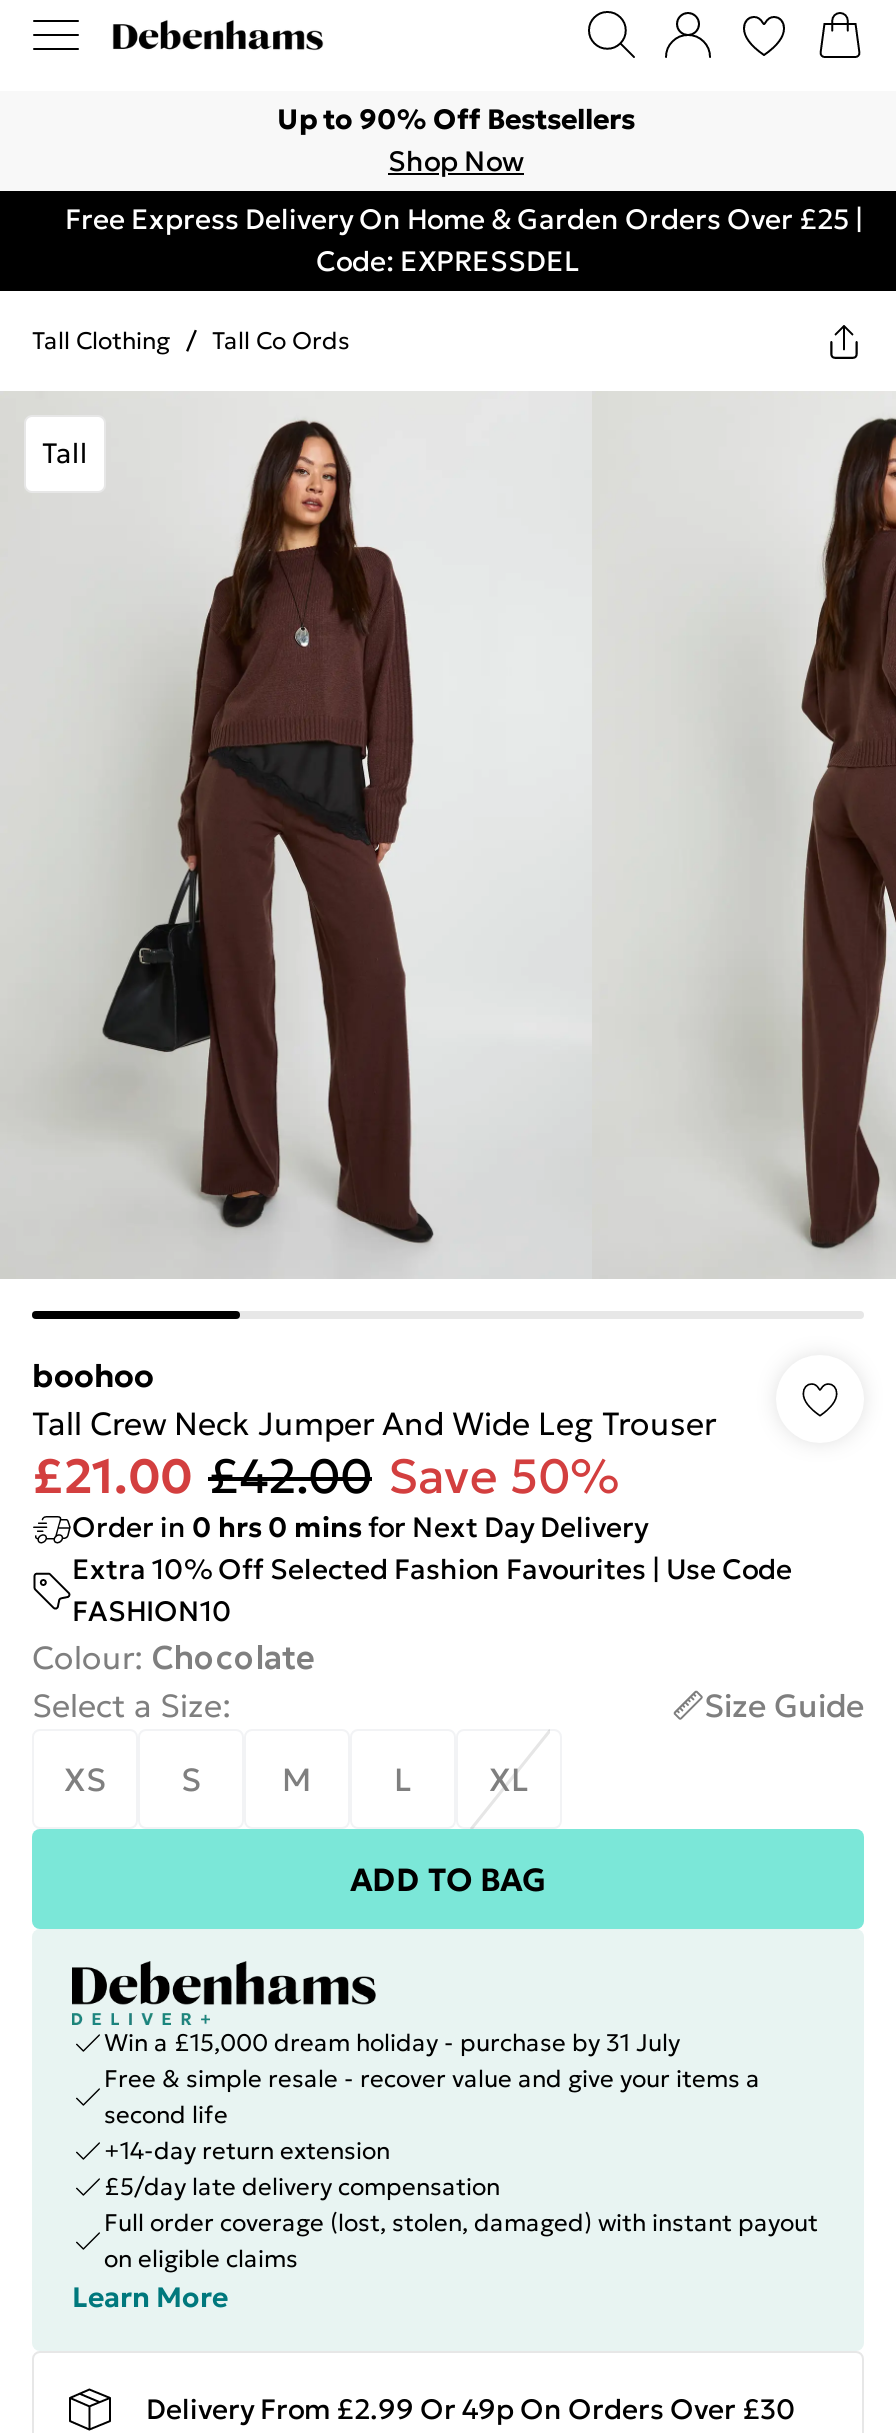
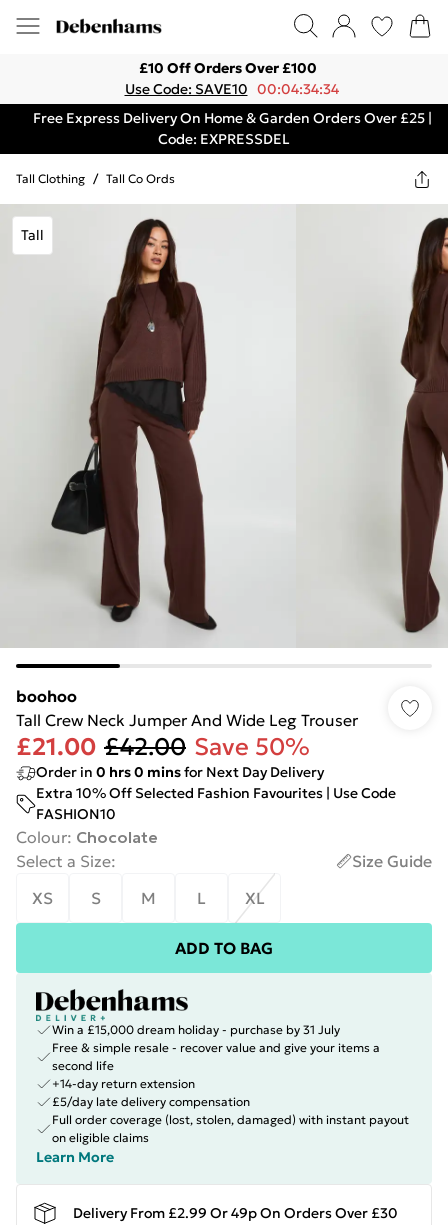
[277,101,635,179] Up to 90% Off Bestsellers | Shop Now -> [124,59,338,98] £10 Off Orders Over £100 | Use Code: SAVE10 00:04:34:34

